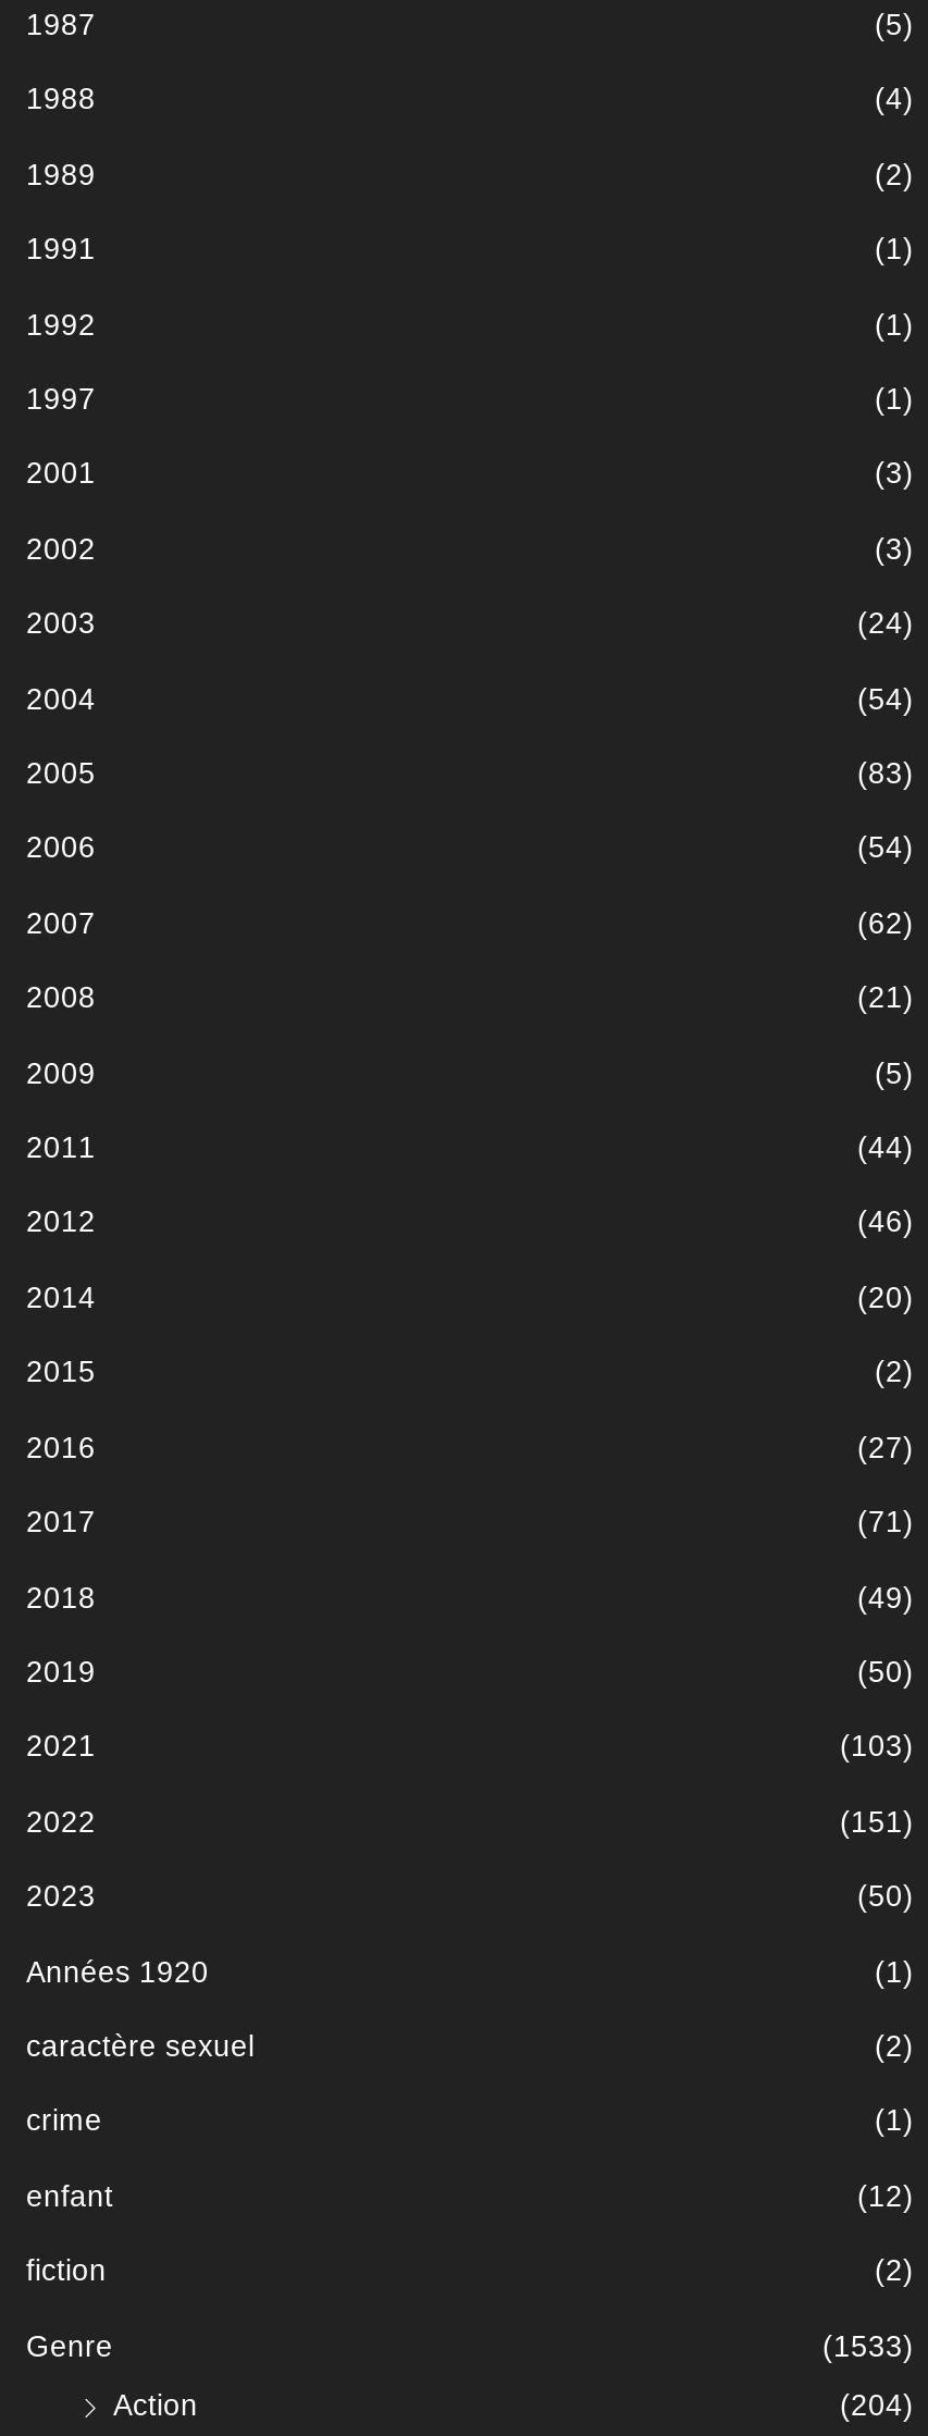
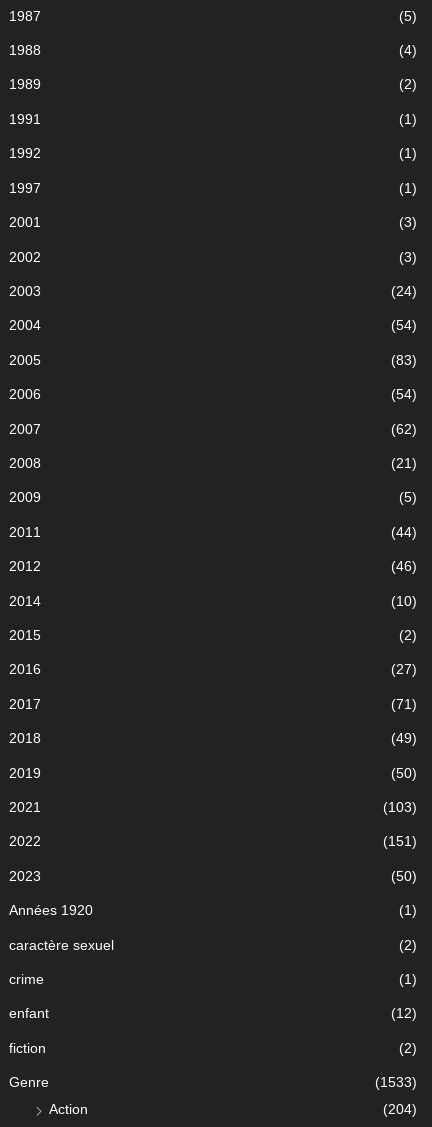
[857,1282,914,1315] (20) -> [391,594,417,609] (10)

